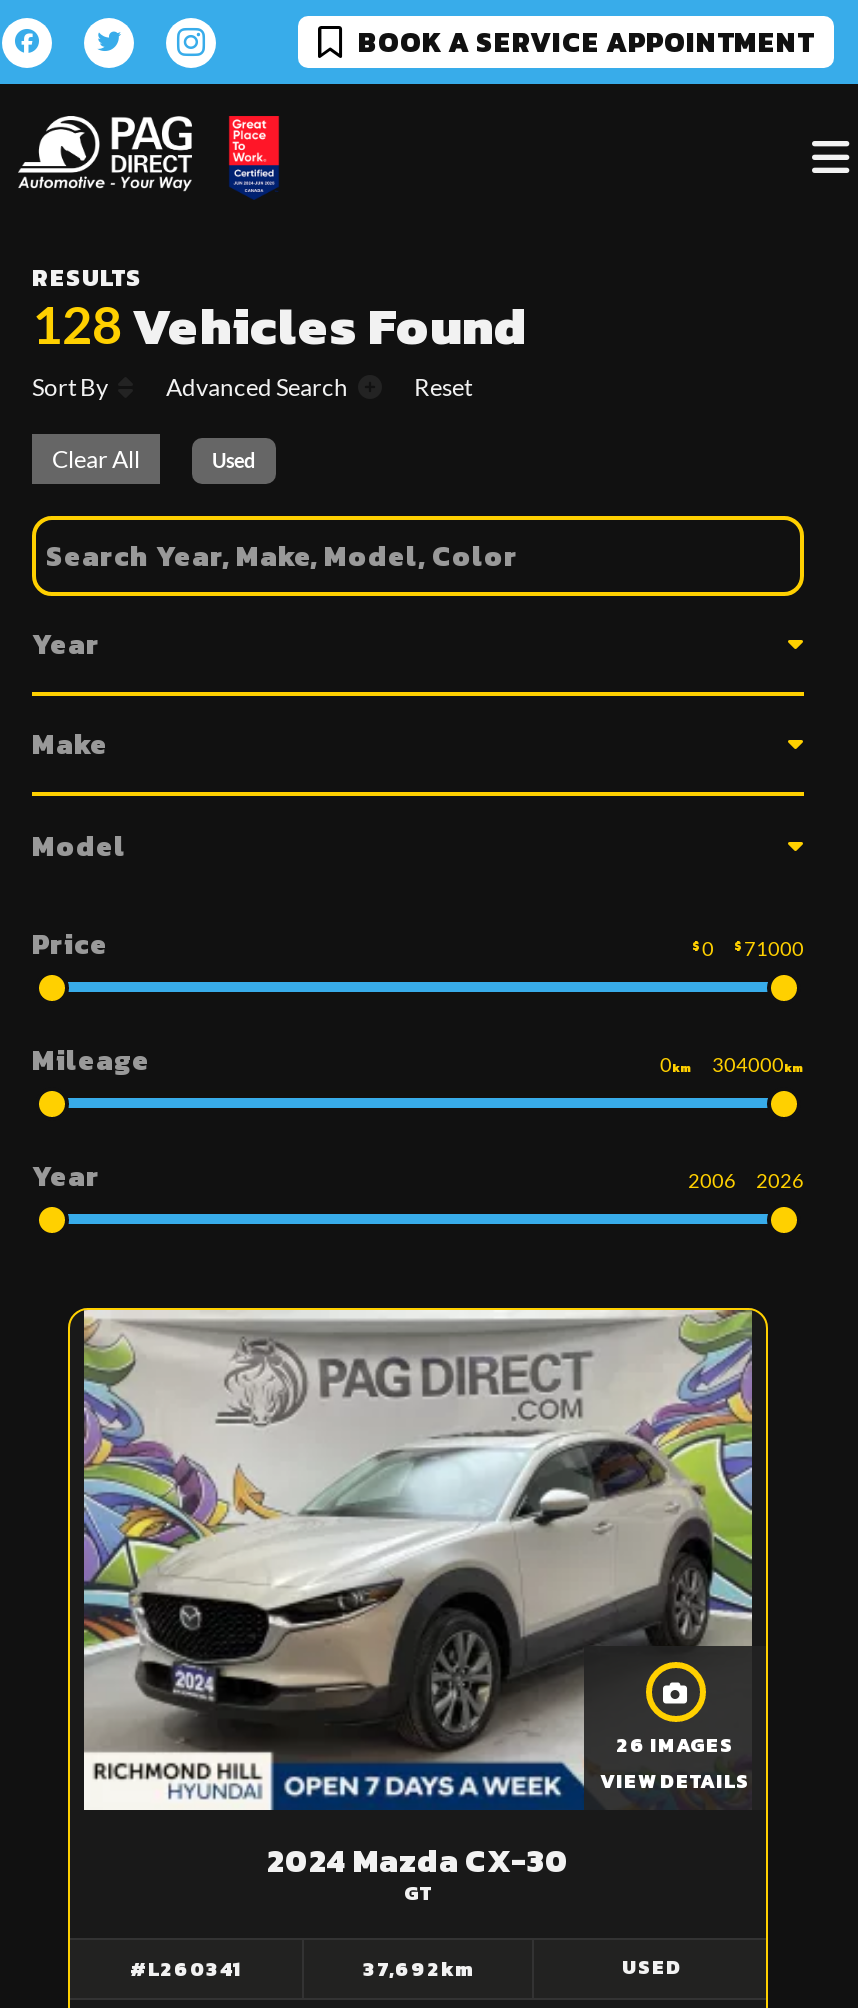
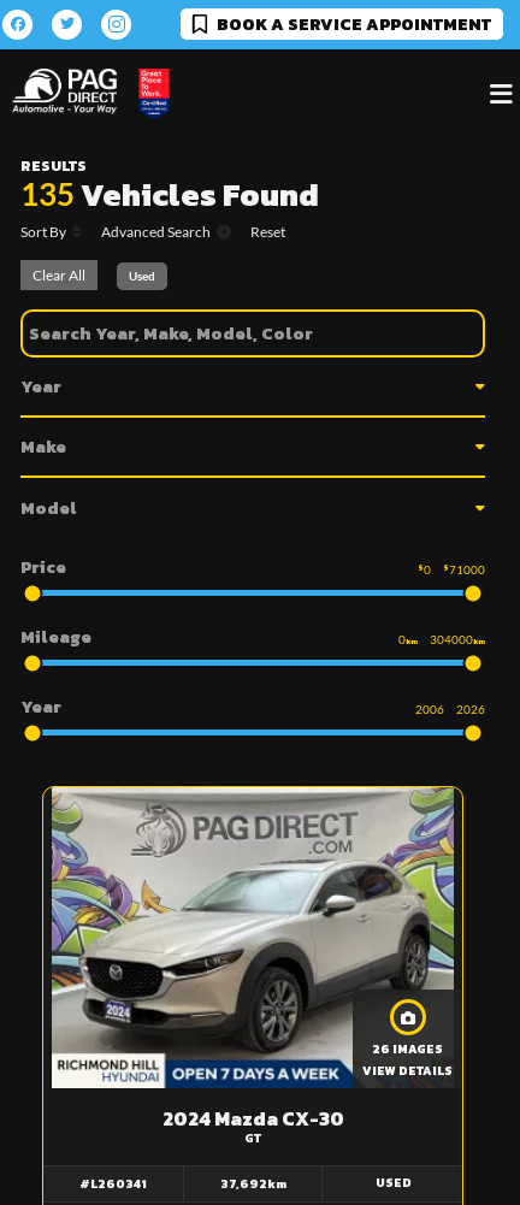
[32,287,528,365] 128Vehicles Found -> [20,171,319,218] 135Vehicles Found

